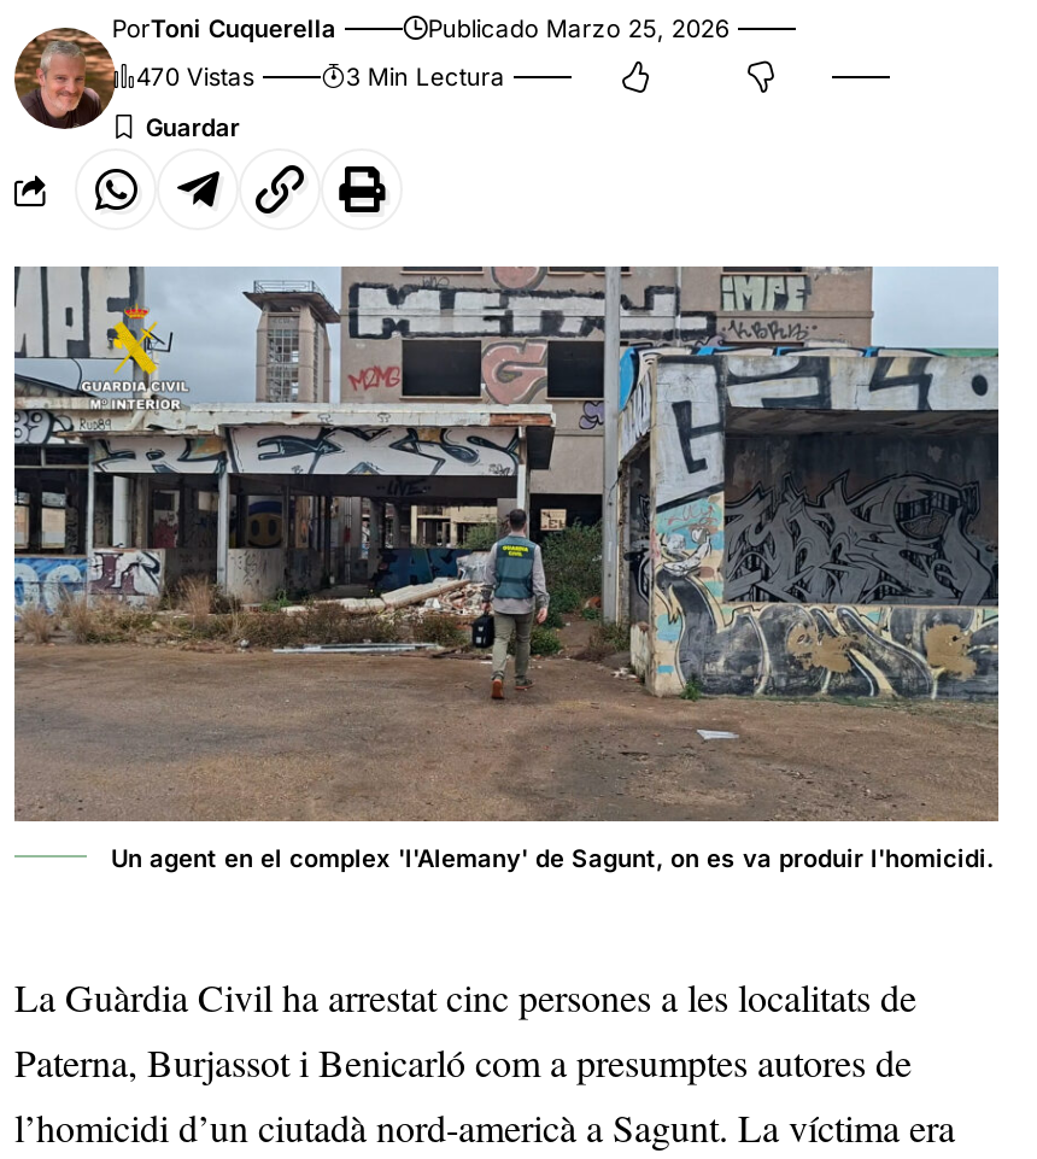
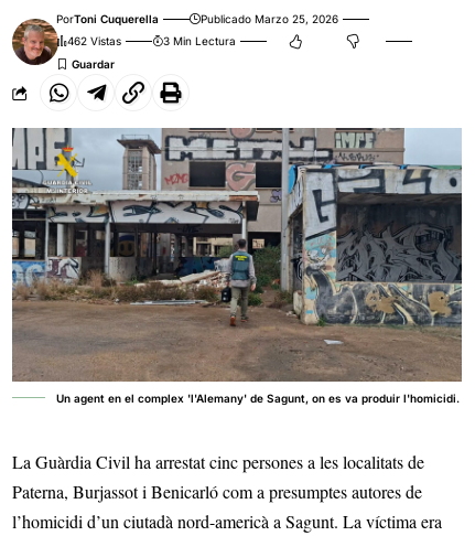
[136,62,254,90] 470 Vistas -> [68,34,122,47] 462 Vistas

